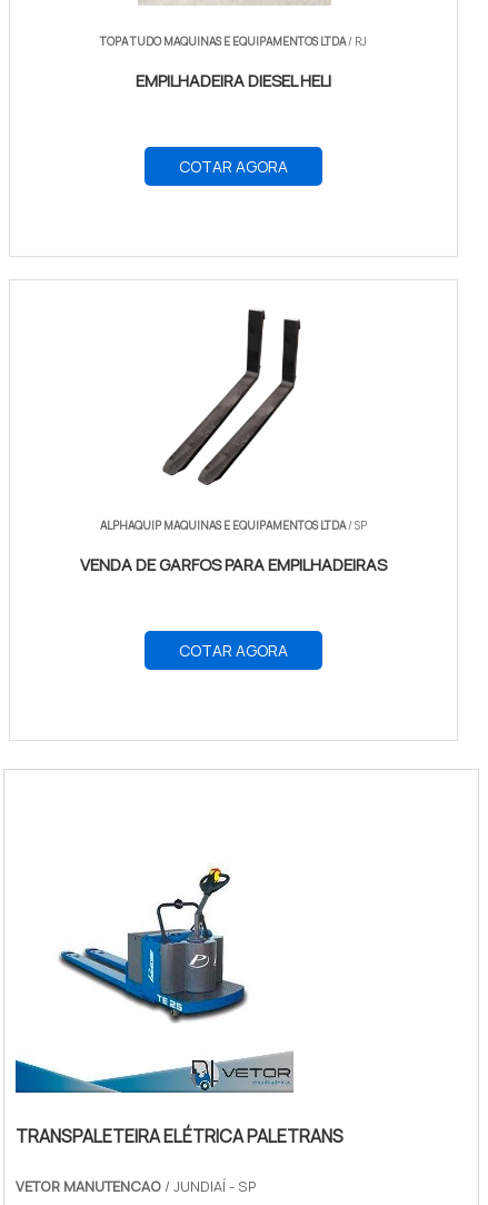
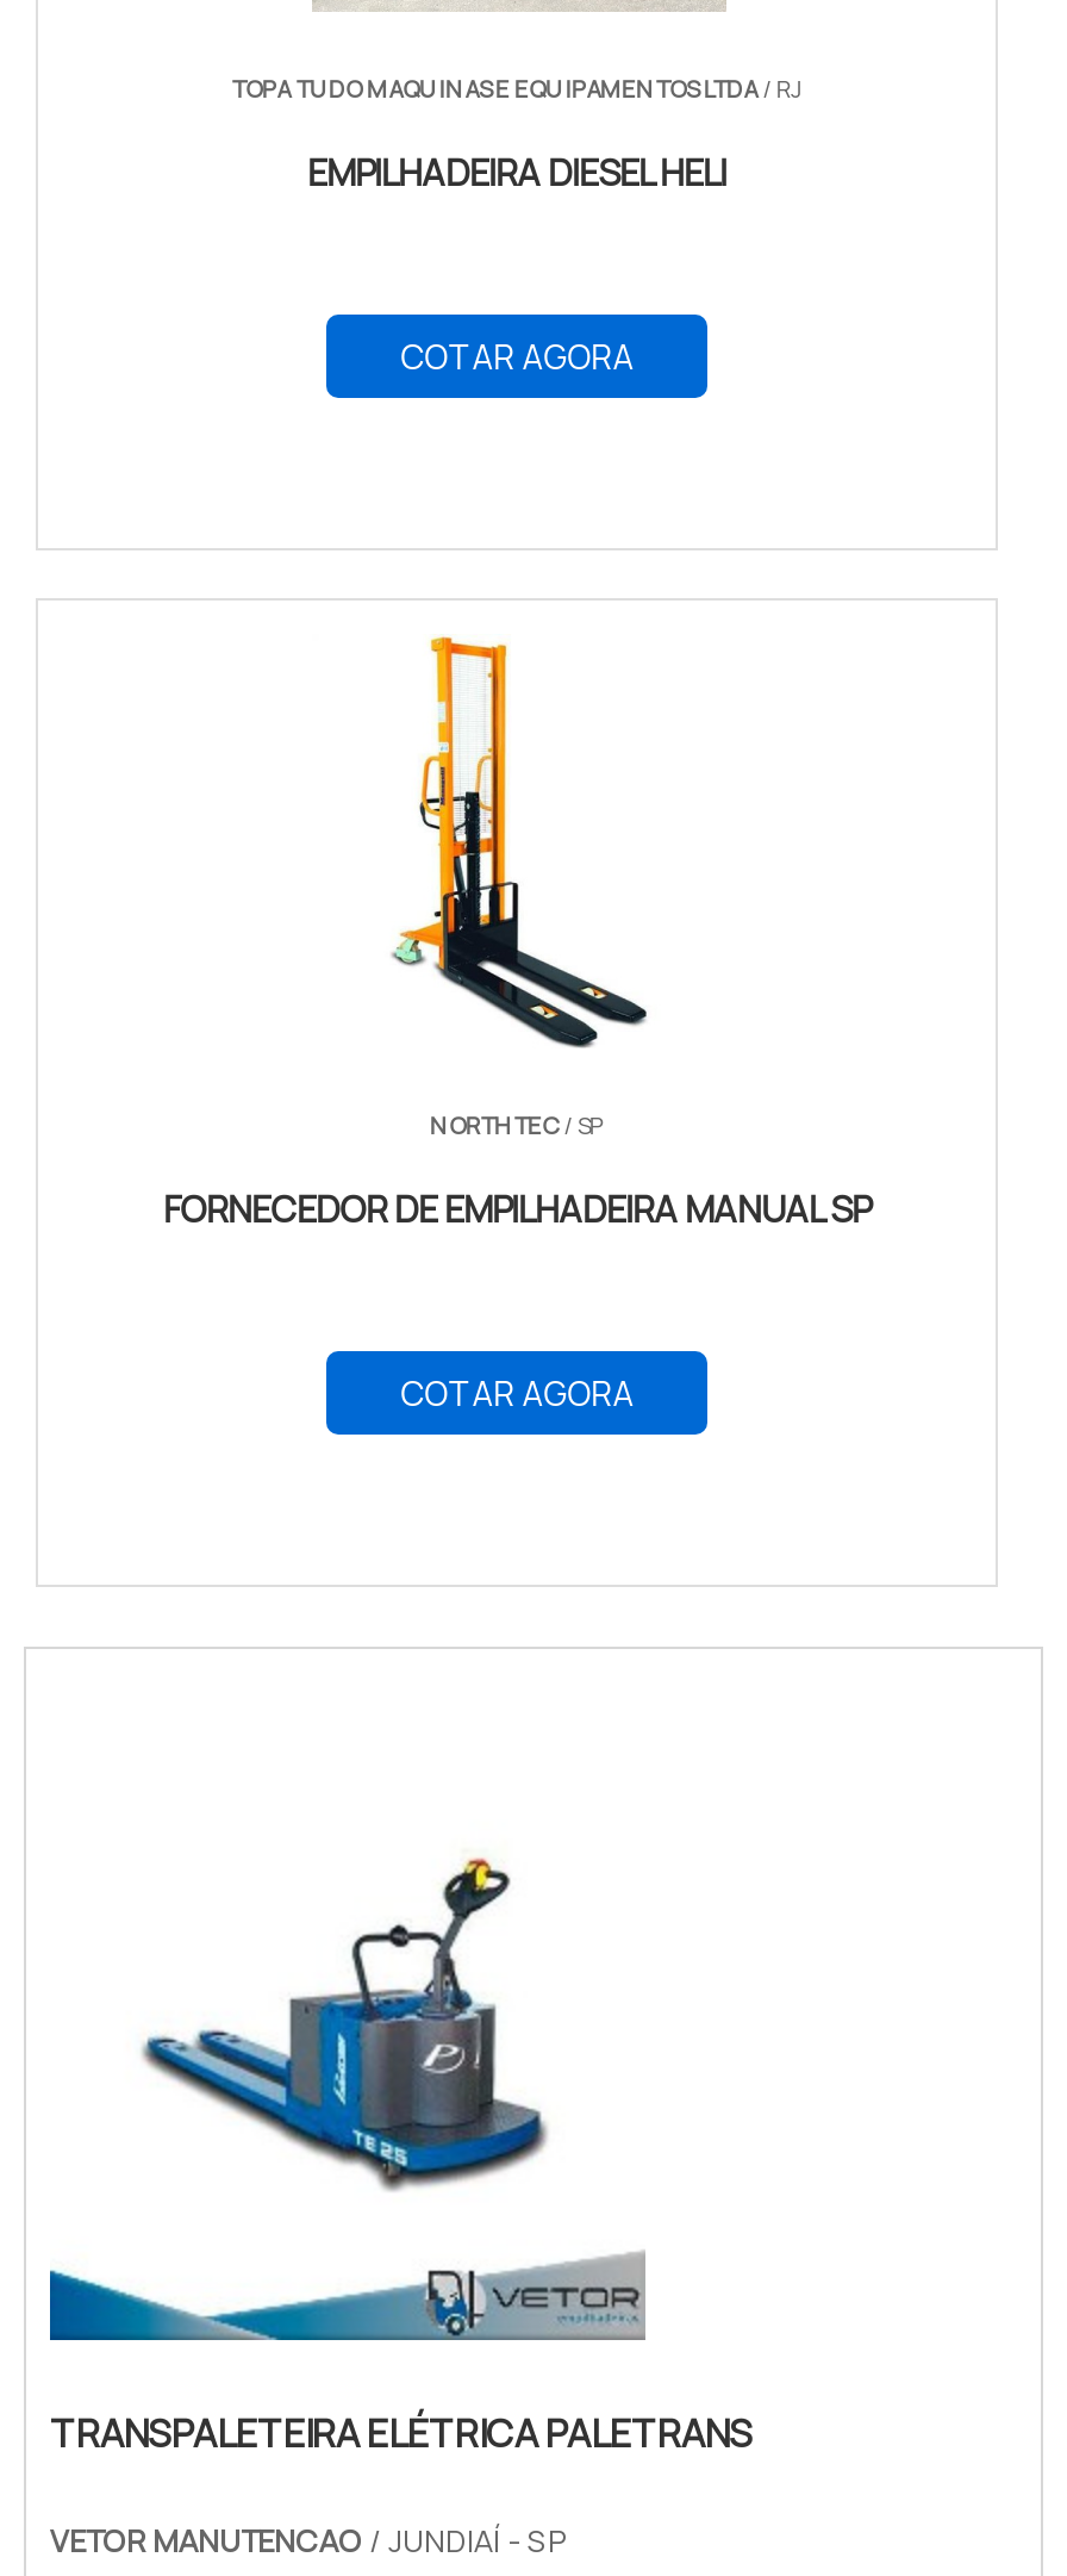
[100,297,367,533] [image] | ALPHAQUIP MAQUINAS E EQUIPAMENTOS LTDA/ SP -> [367,634,660,1141] [image] | NORTHTEC/ SP
[80,553,387,576] VENDA DE GARFOS PARA EMPILHADEIRAS -> [163,1184,871,1234] FORNECEDOR DE EMPILHADEIRA MANUAL SP

